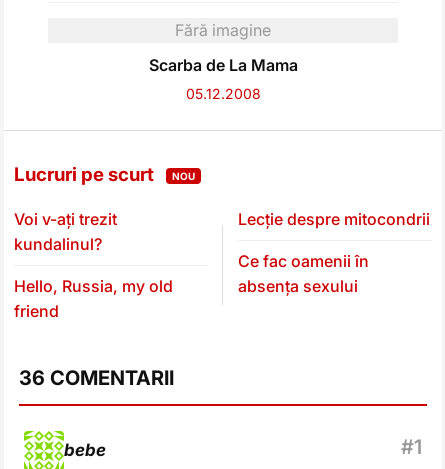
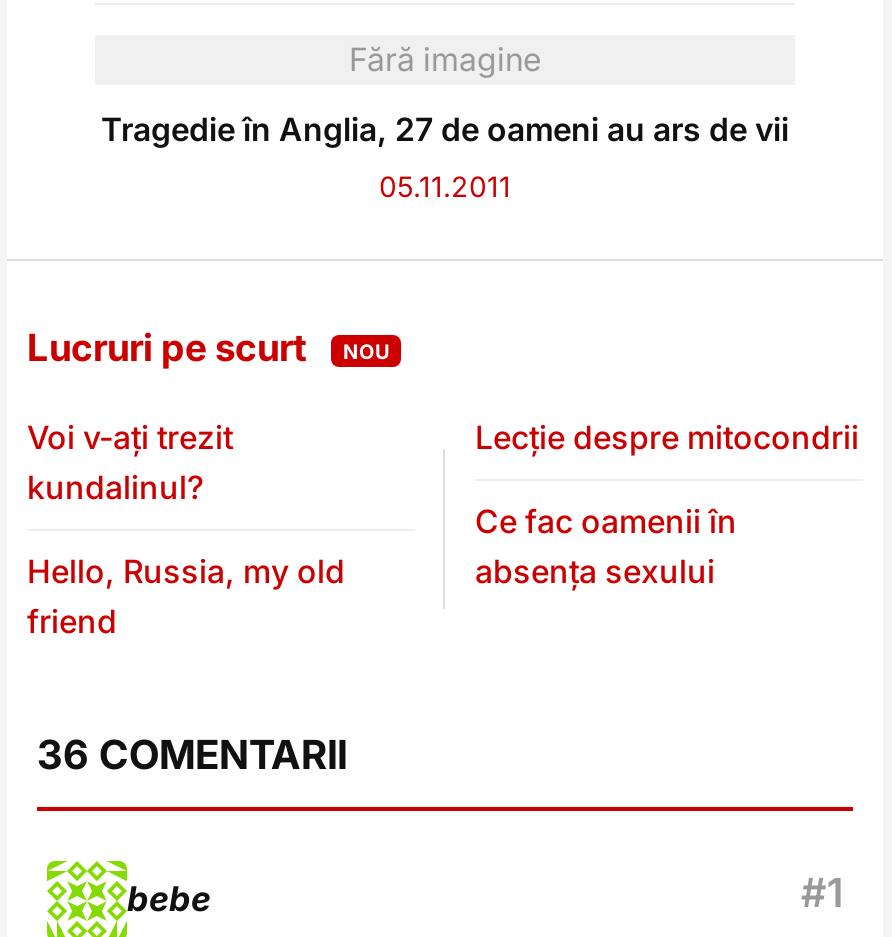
[148,55,297,75] Scarba de La Mama -> [101,109,789,149] Tragedie în Anglia, 27 de oameni au ars de vii
[185,85,260,102] 05.12.2008 -> [379,169,511,203] 05.11.2011

